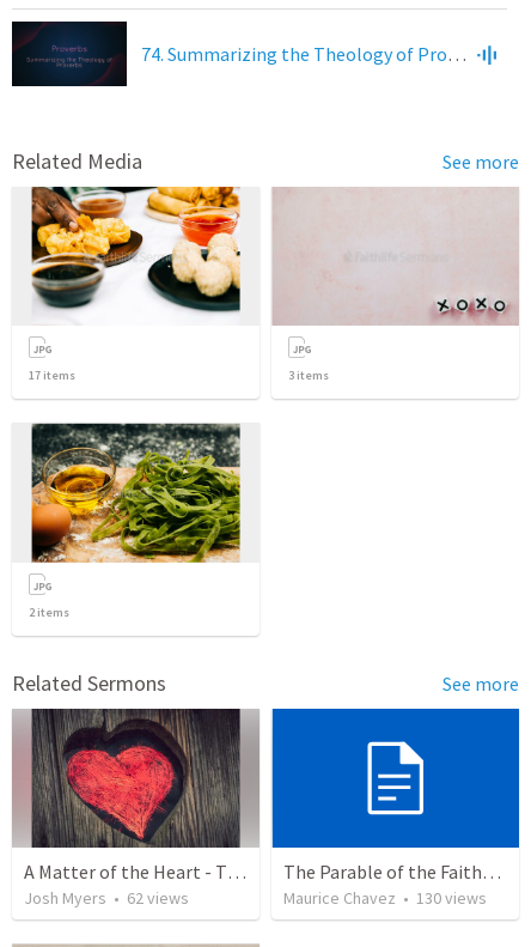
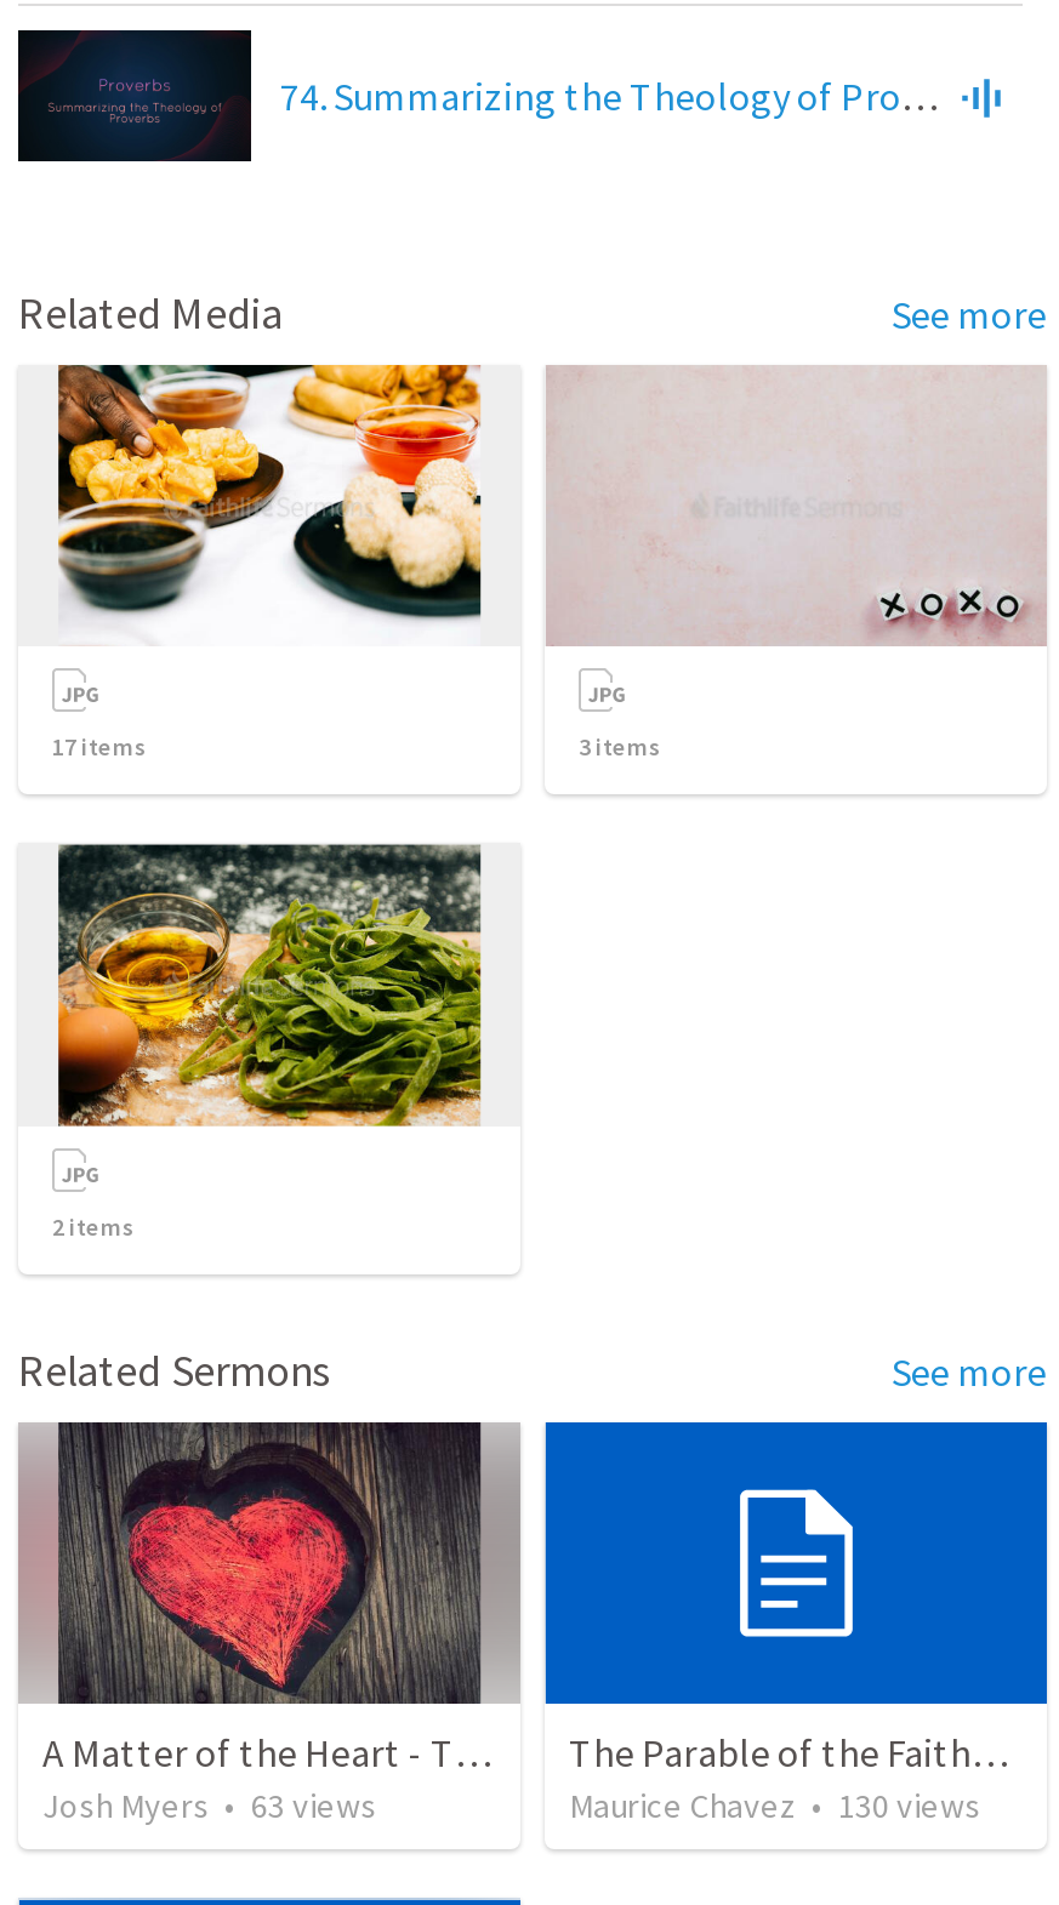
[24,887,189,909] Josh Myers • 62 views -> [42,1784,377,1828] Josh Myers • 63 views

